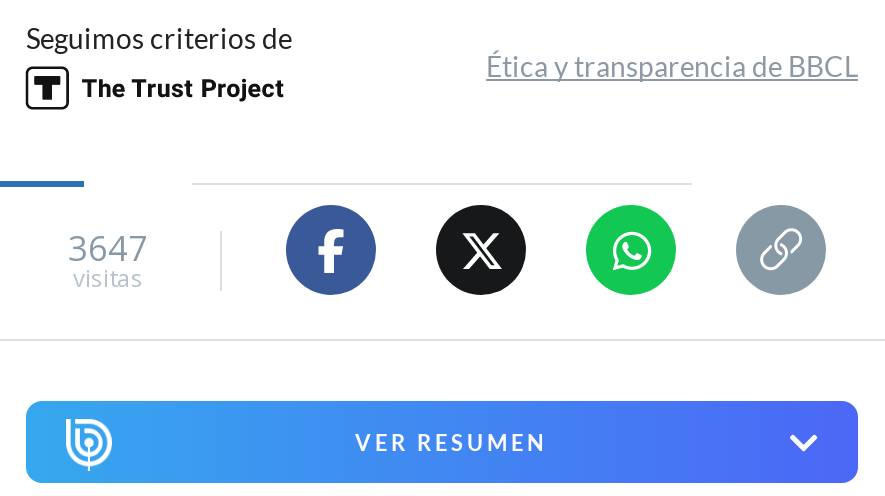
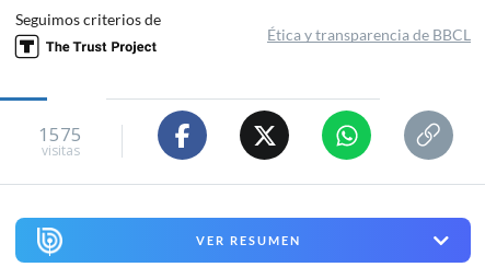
[68,225,148,271] 3647 -> [38,121,82,147] 1575

